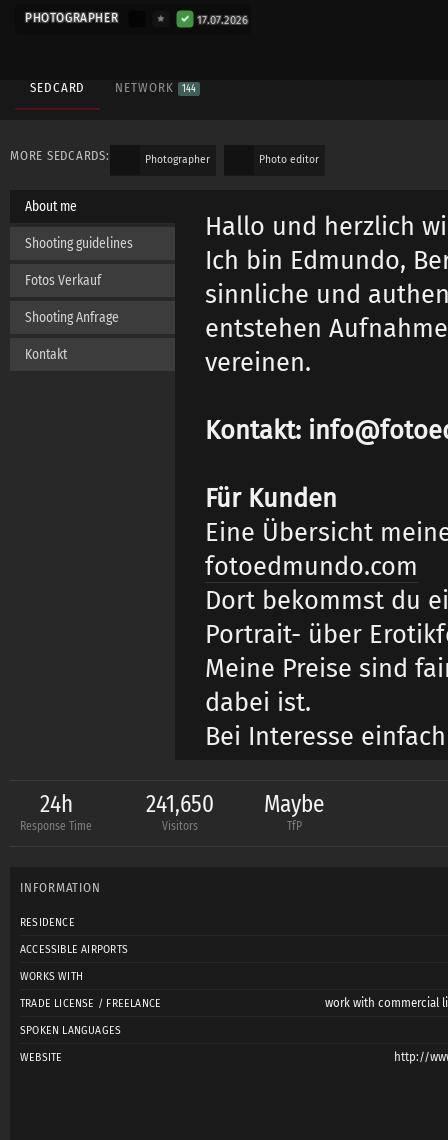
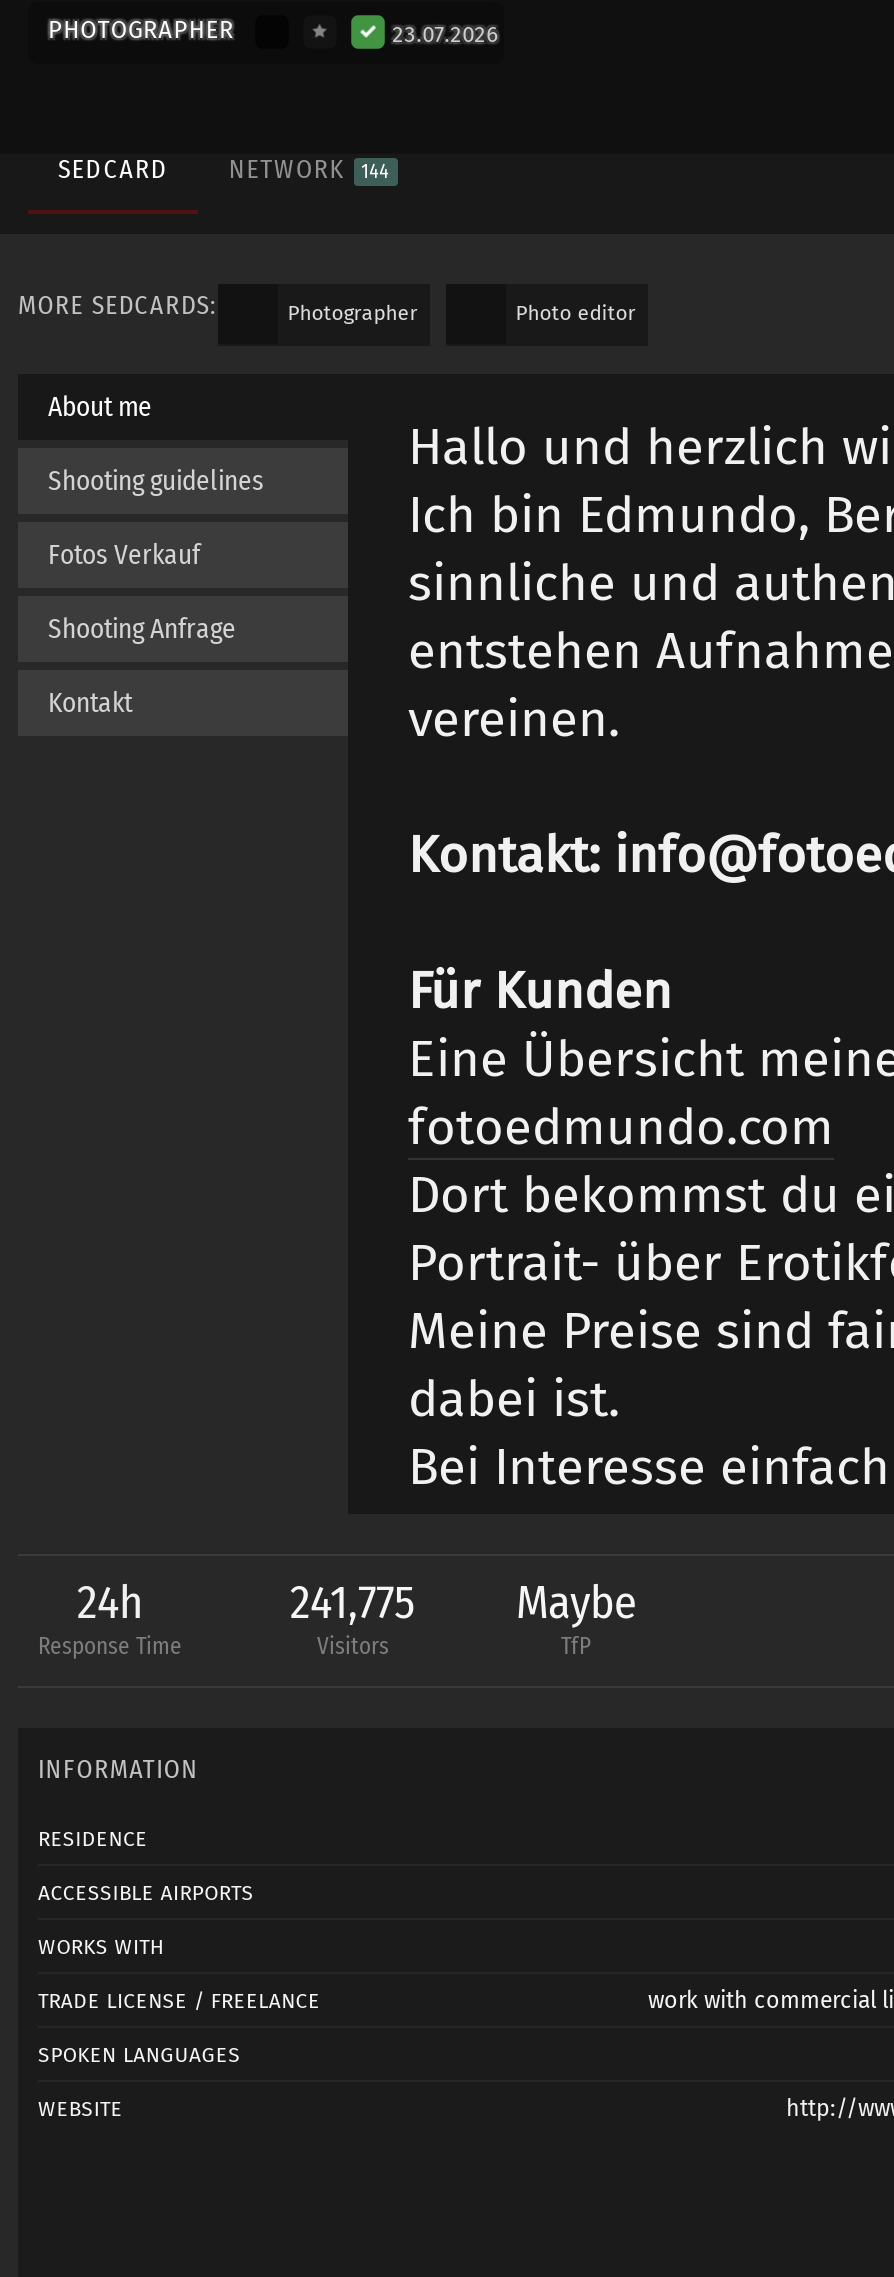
[197,14,248,27] 17.07.2026 -> [392,22,498,48] 23.07.2026
[146,790,324,818] 241,650 Maybe -> [290,1574,636,1630] 241,775 Maybe

